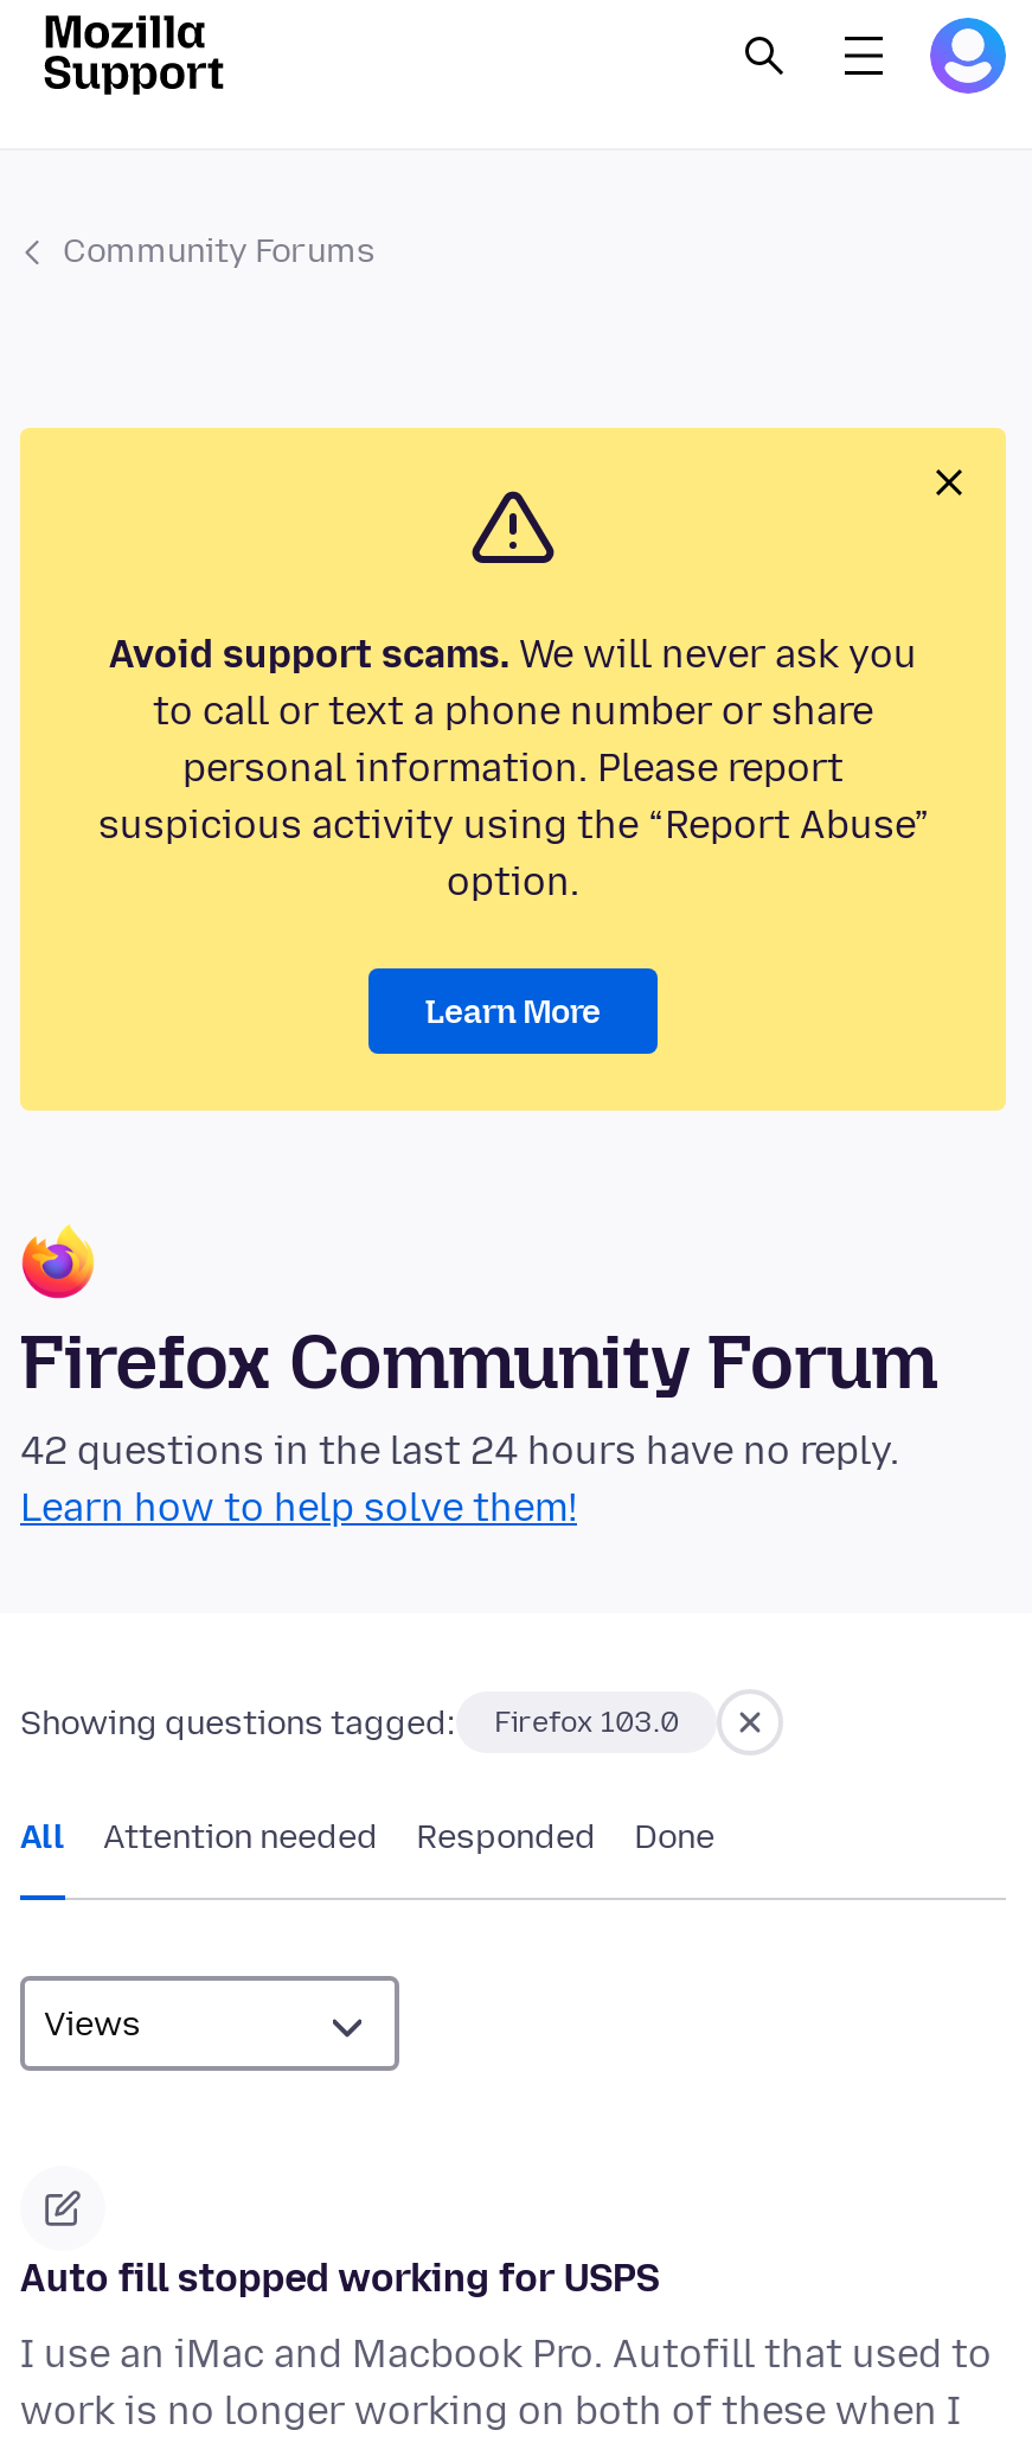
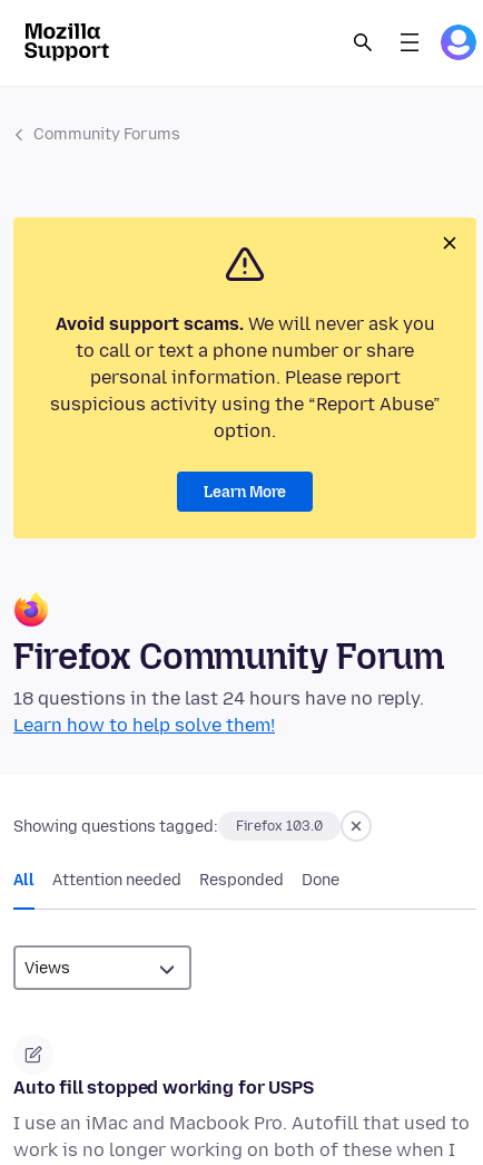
[20,1430,899,1475] 42 questions in the last 24 hours have no reply. -> [13,688,424,710] 18 questions in the last 24 hours have no reply.

